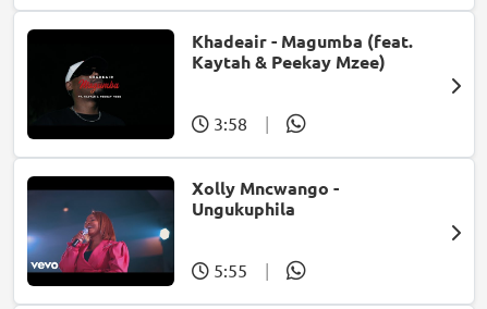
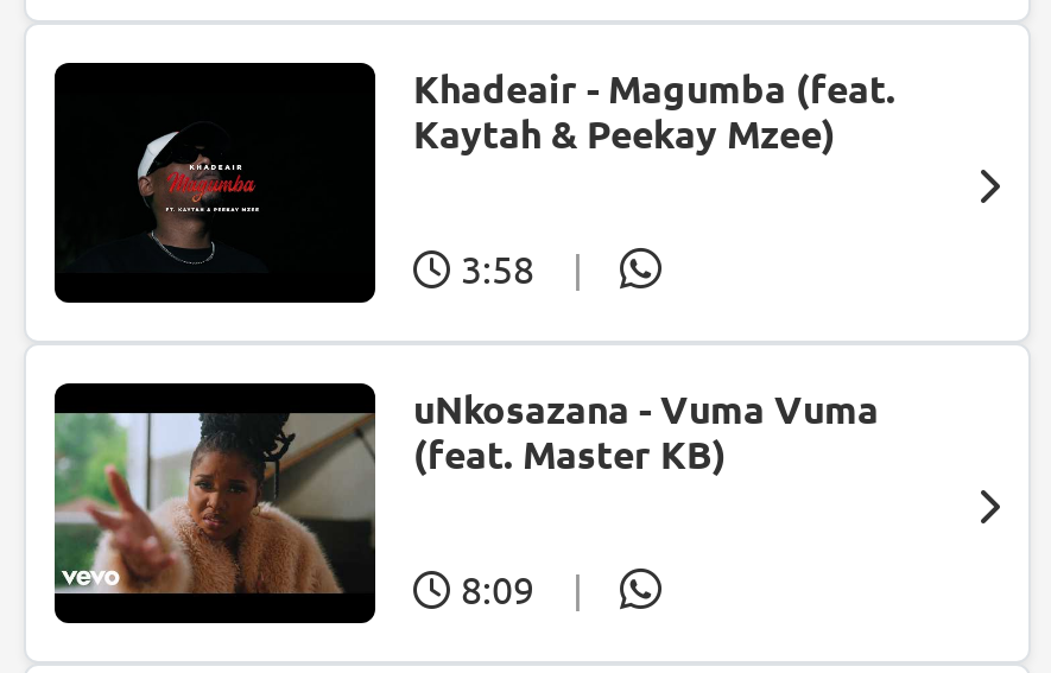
[26,176,339,273] [image] | Xolly Mncwango - | Ungukuphila -> [52,383,879,595] [image] | uNkosazana - Vuma Vuma | (feat. Master KB)
[214,259,247,280] 5:55 -> [461,563,534,611] 8:09

